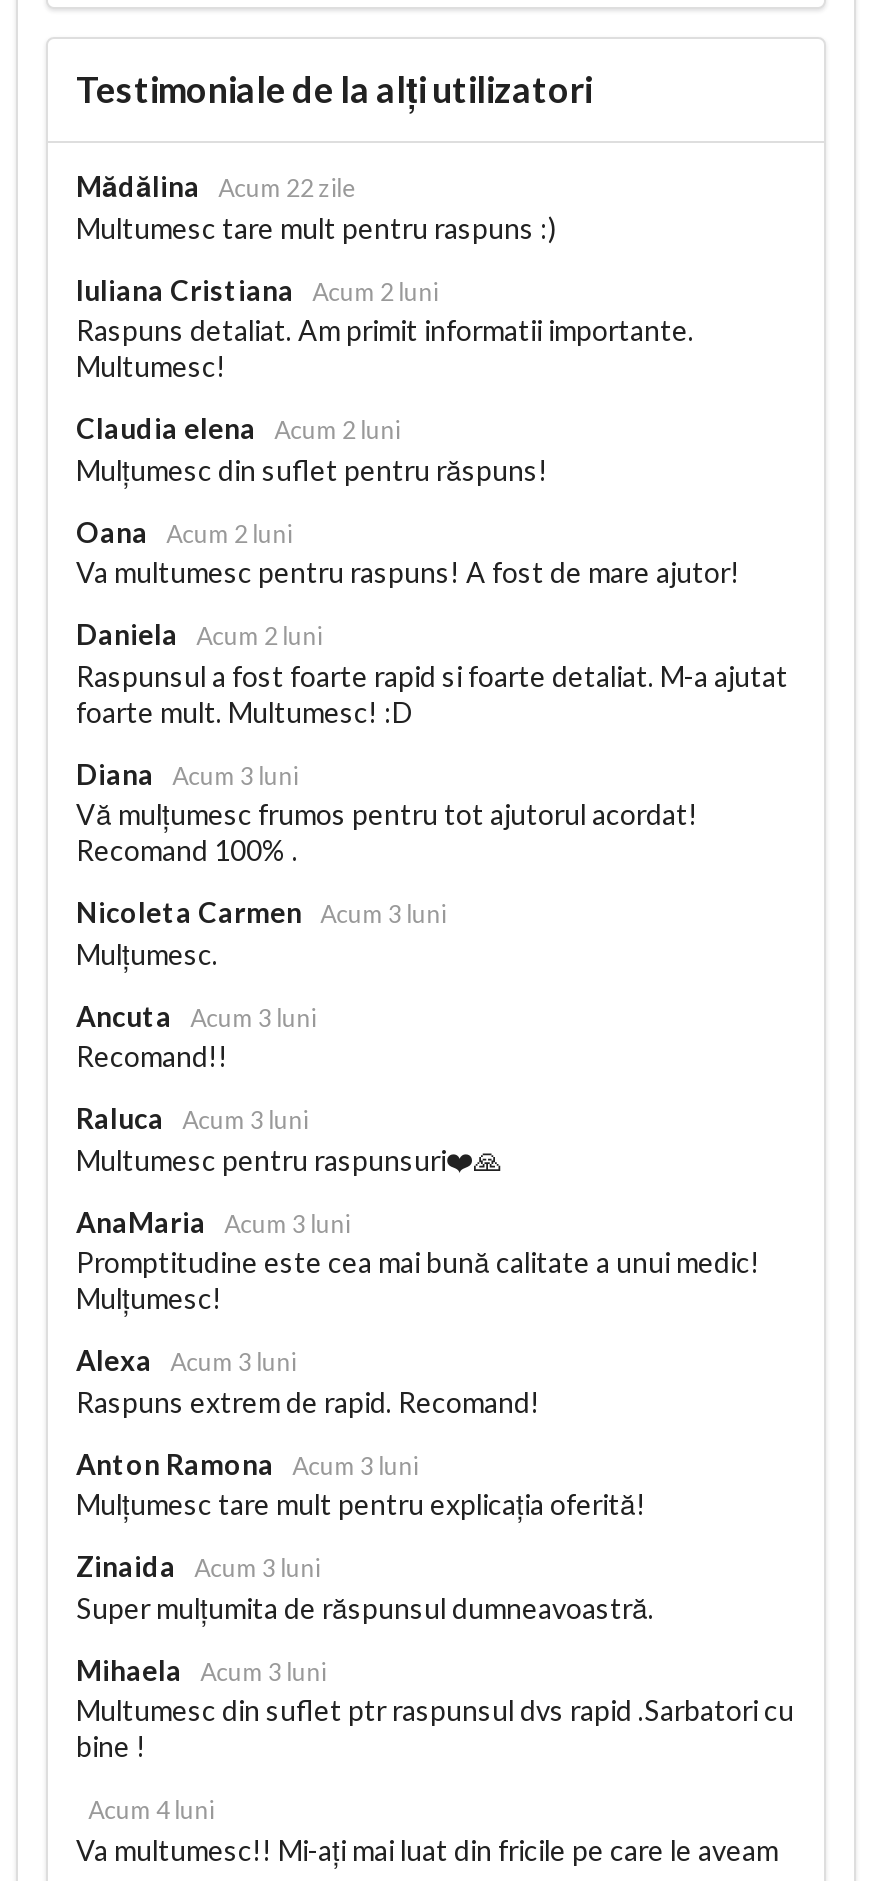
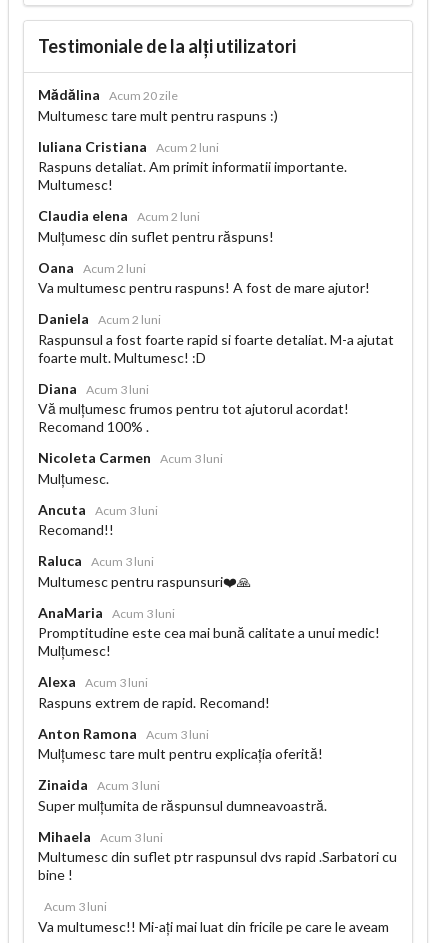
[76,169,356,203] Mădălina Acum 22 zile -> [38,86,178,103] Mădălina Acum 20 zile
[88,1795,214,1825] Acum 4 luni -> [44,899,107,914] Acum 3 luni

